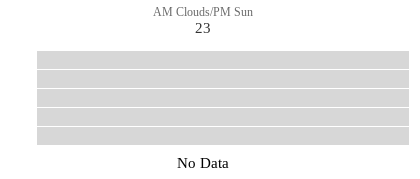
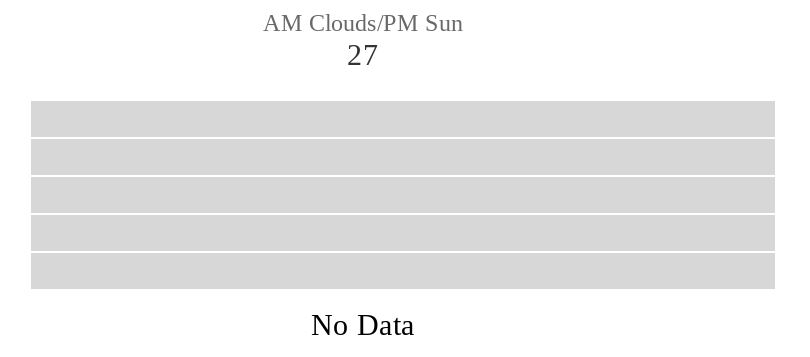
[195,20,211,36] 23 -> [347,38,379,70] 27

